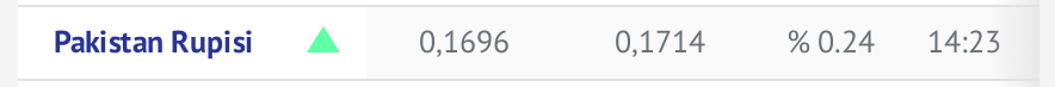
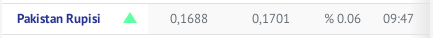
[419,21,510,62] 0,1696 -> [170,10,208,27] 0,1688
[615,21,705,62] 0,1714 -> [252,10,290,27] 0,1701
[786,21,875,62] % 0.24 -> [324,10,361,27] % 0.06
[927,21,1001,62] 14:23 -> [383,10,414,27] 09:47

